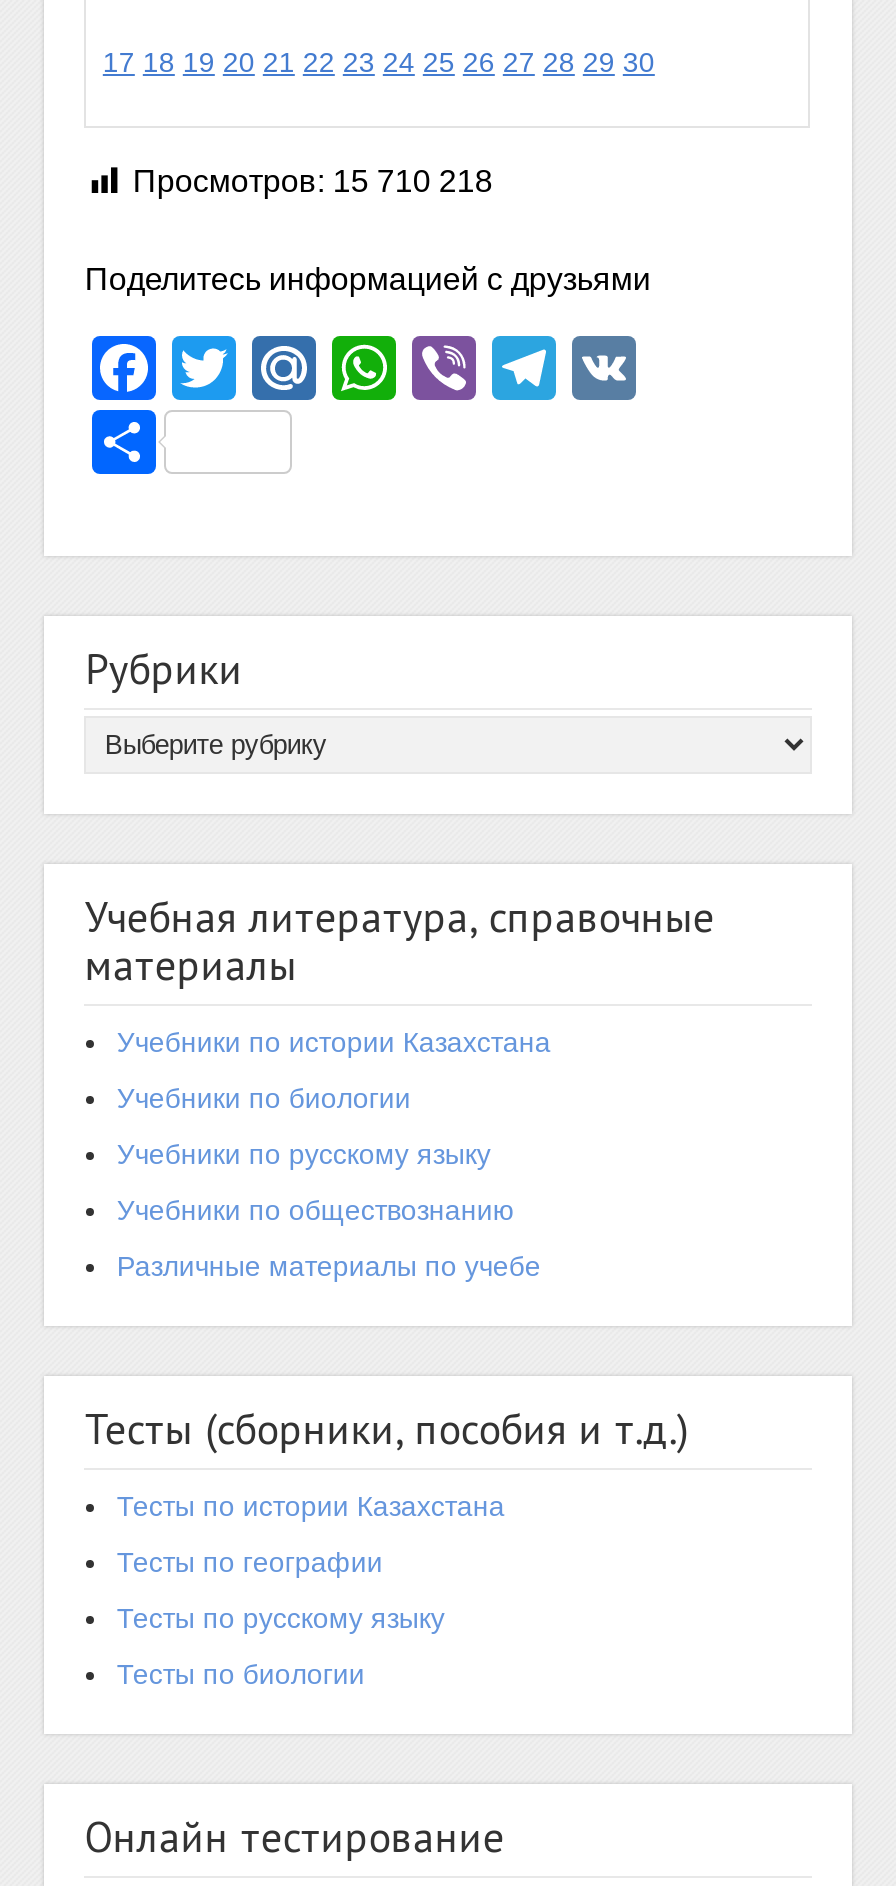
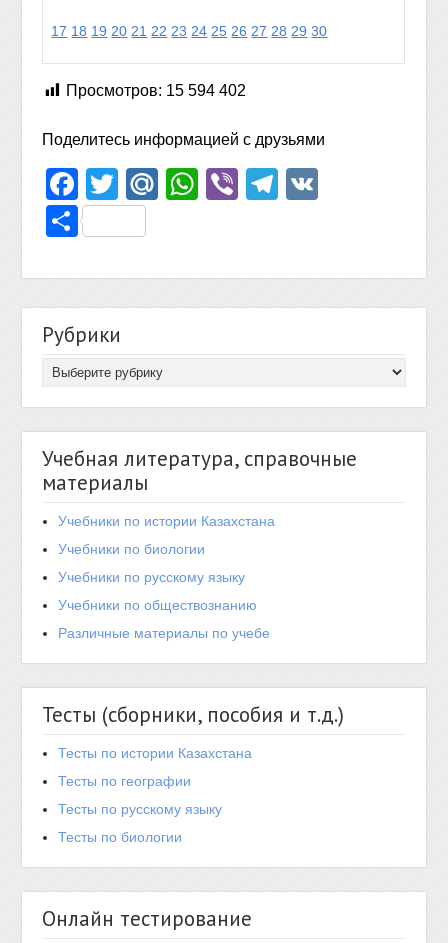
[133,164,493,198] Просмотров: 15 710 218 -> [66,82,246,99] Просмотров: 15 594 402

